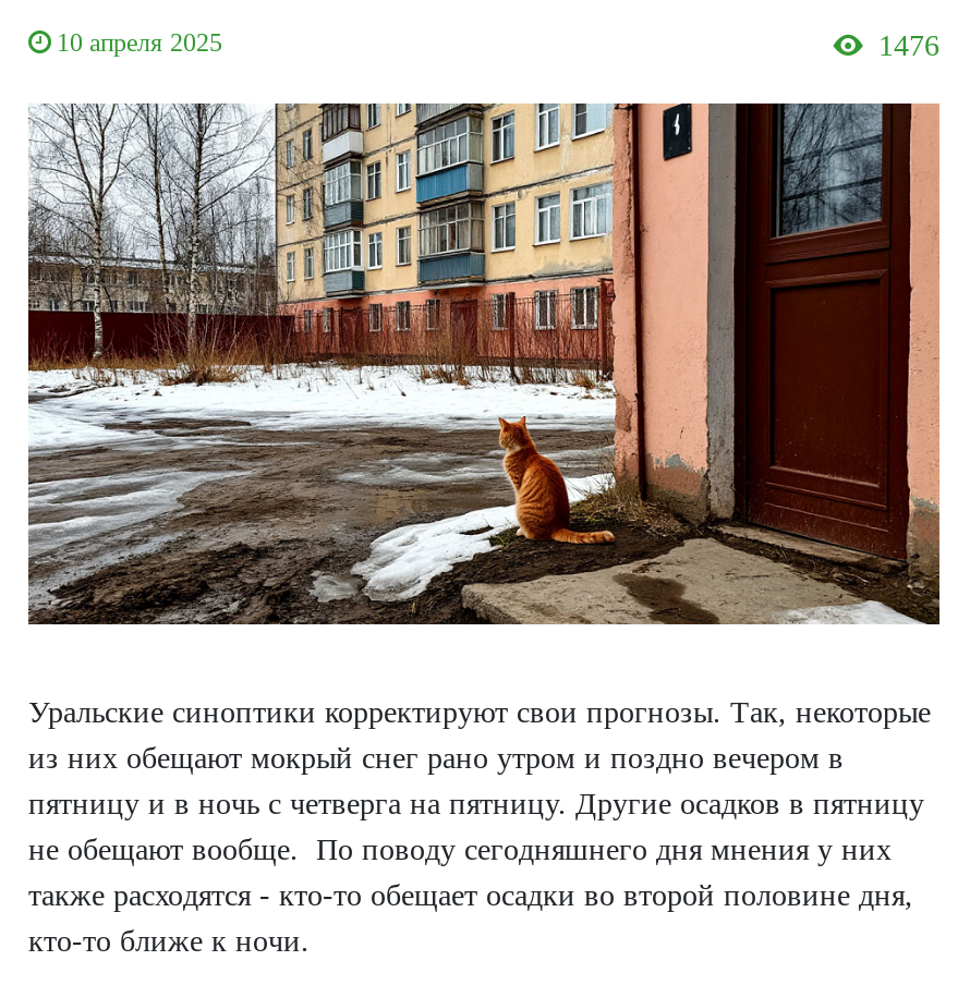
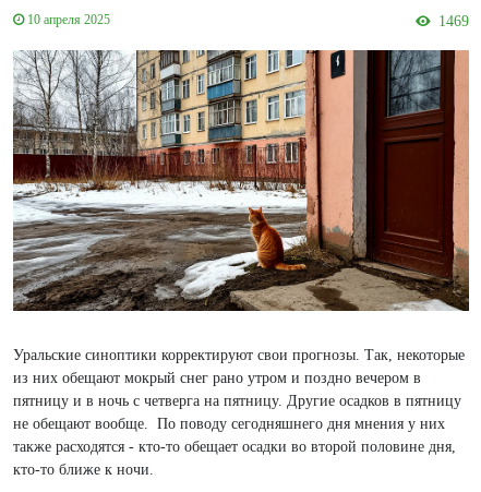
[870,30,939,63] 1476 -> [434,13,469,30] 1469

